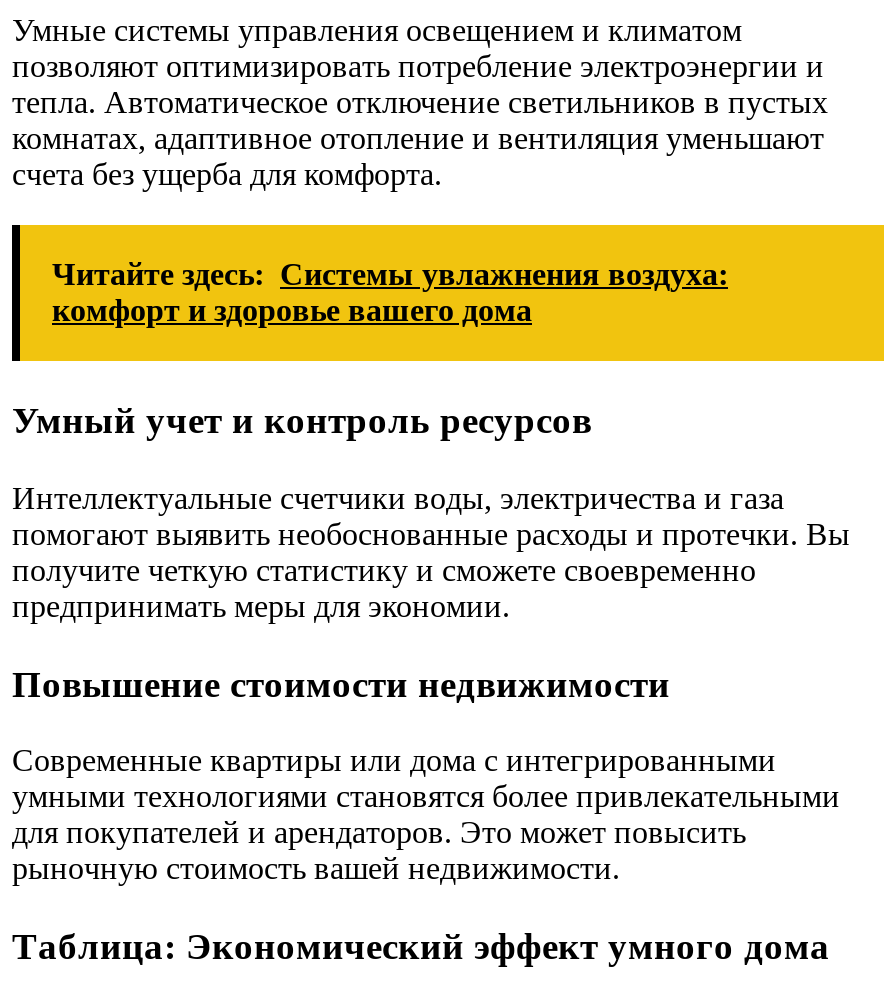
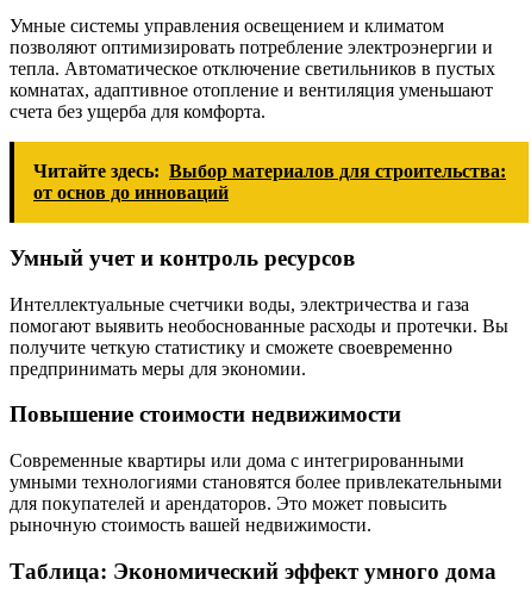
[52,257,728,327] Читайте здесь: Системы увлажнения воздуха: | комфорт и здоровье вашего дома -> [33,161,506,203] Читайте здесь: Выбор материалов для строительства: | от основ до инноваций

